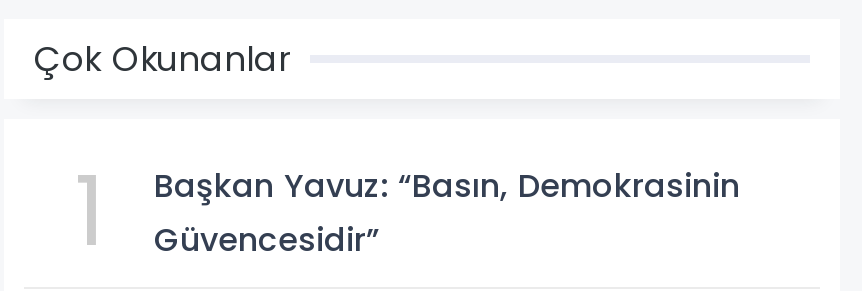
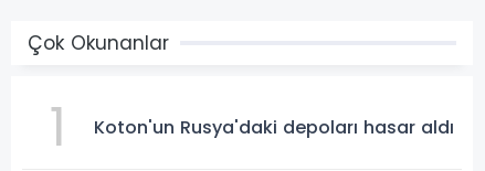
[154,162,740,262] Başkan Yavuz: “Basın, Demokrasinin | Güvencesidir” -> [94,115,454,140] Koton'un Rusya'daki depoları hasar aldı

